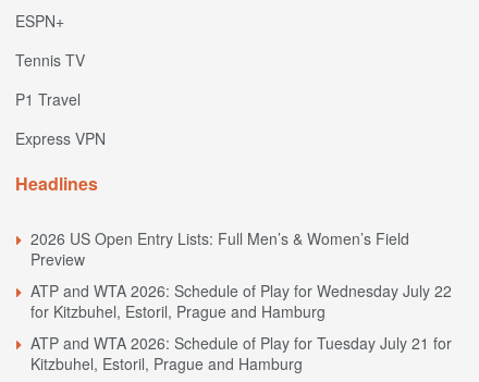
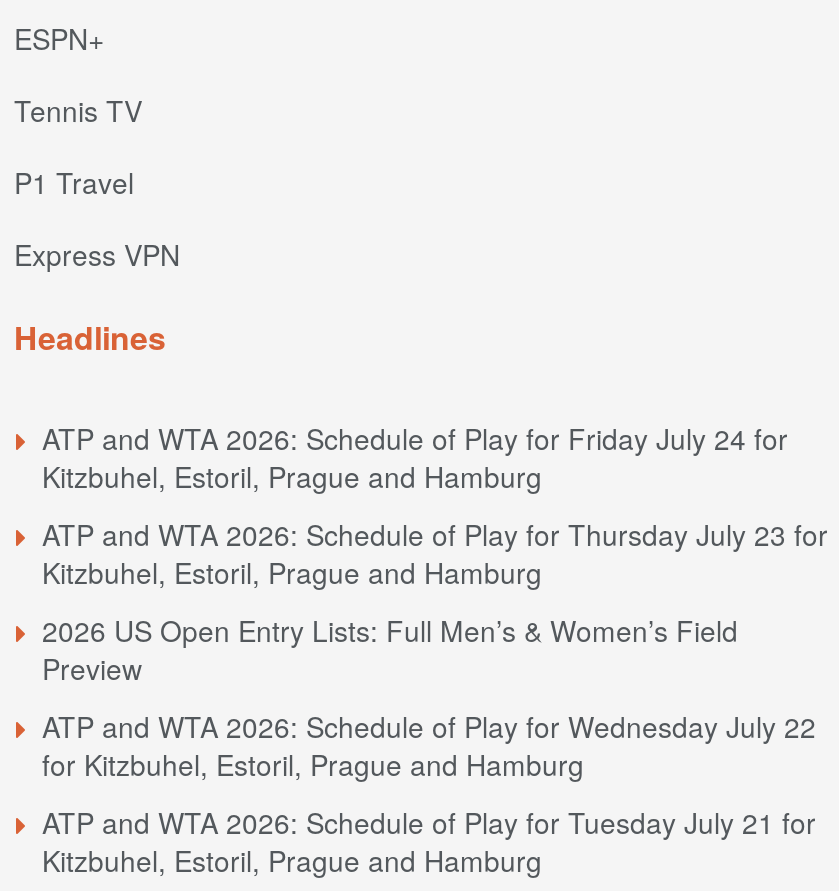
none -> [42,418,828,592] ATP and WTA 2026: Schedule of Play for Friday July 24 for | Kitzbuhel, Estoril, Prague and Hamburg | ATP and WTA 2026: Schedule of Play for Thursday July 23 for | Kitzbuhel, Estoril, Prague and Hamburg

